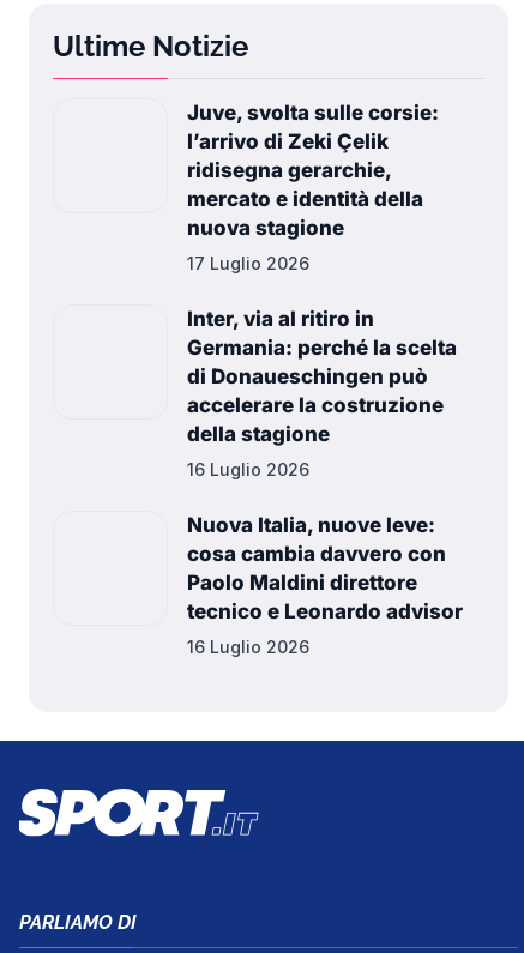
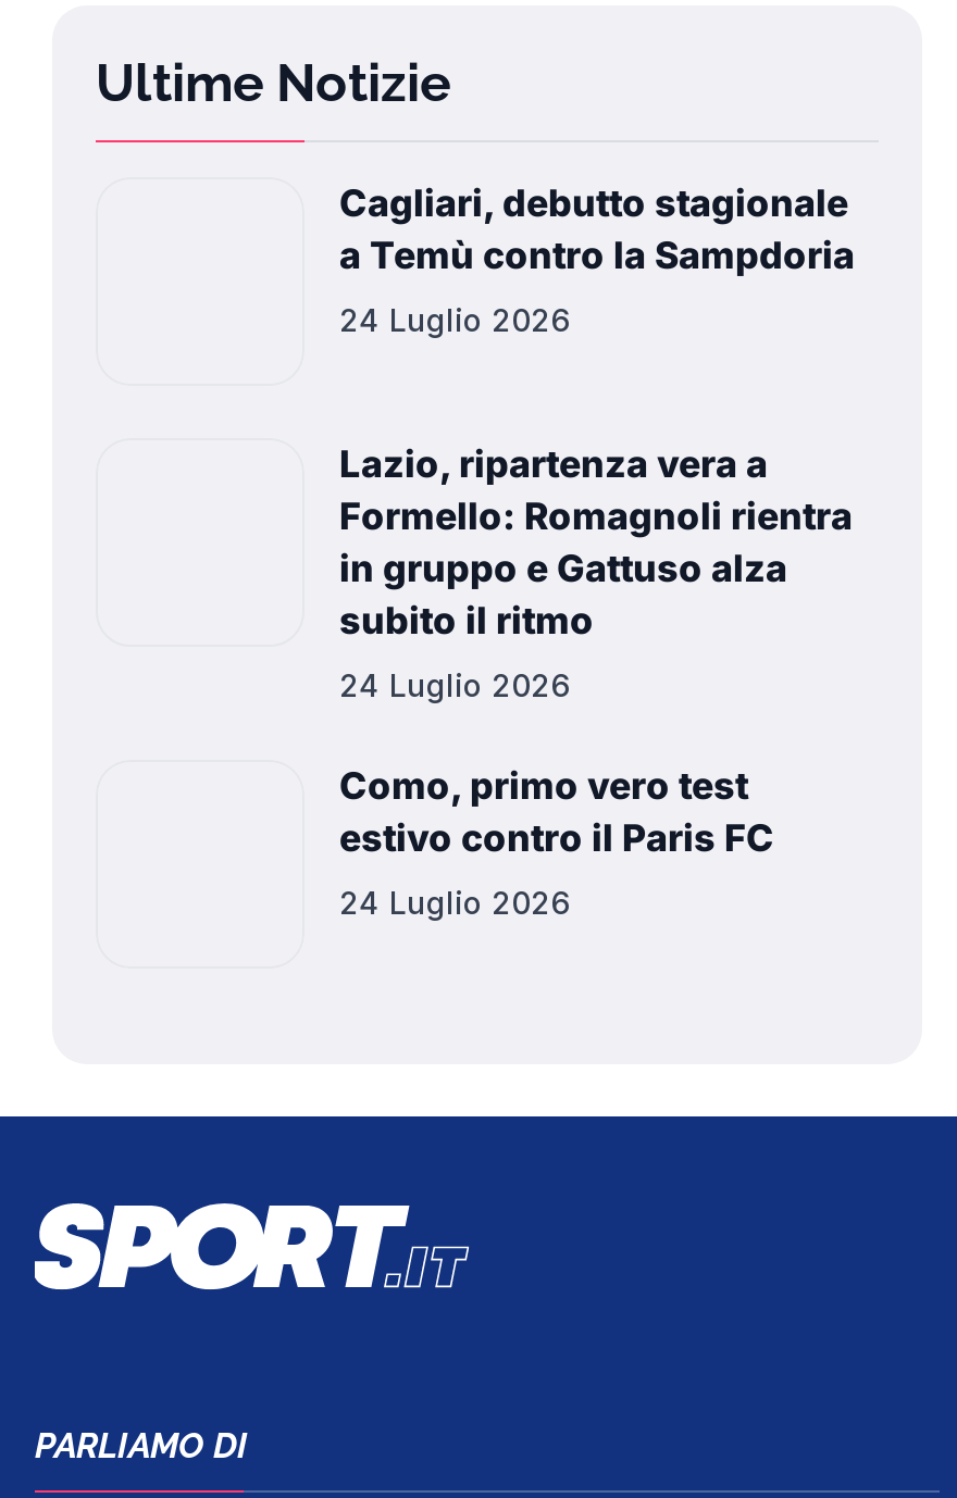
[187,101,439,240] Juve, svolta sulle corsie: | l’arrivo di Zeki Çelik | ridisegna gerarchie, | mercato e identità della | nuova stagione -> [339,182,855,277] Cagliari, debutto stagionale | a Temù contro la Sampdoria
[187,253,309,273] 17 Luglio 2026 -> [339,301,570,338] 24 Luglio 2026
[187,307,457,446] Inter, via al ritiro in | Germania: perché la scelta | di Donaueschingen può | accelerare la costruzione | della stagione -> [339,442,853,642] Lazio, ripartenza vera a | Formello: Romagnoli rientra | in gruppo e Gattuso alza | subito il ritmo
[187,459,309,479] 16 Luglio 2026 -> [339,666,570,703] 24 Luglio 2026
[187,513,463,623] Nuova Italia, nuove leve: | cosa cambia davvero con | Paolo Maldini direttore | tecnico e Leonardo advisor -> [339,764,774,860] Como, primo vero test | estivo contro il Paris FC
[187,637,309,657] 16 Luglio 2026 -> [339,884,570,921] 24 Luglio 2026

